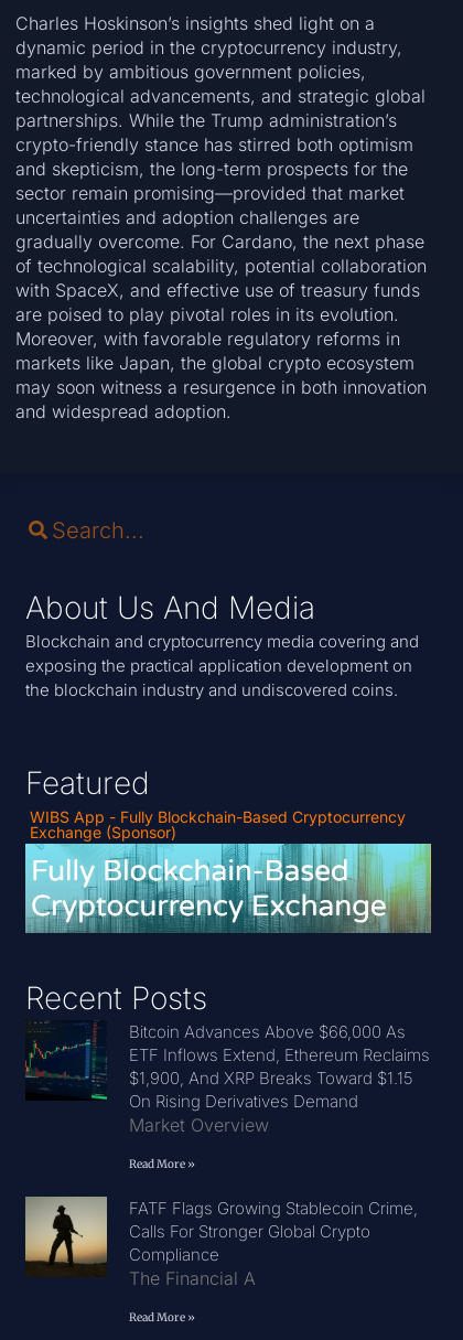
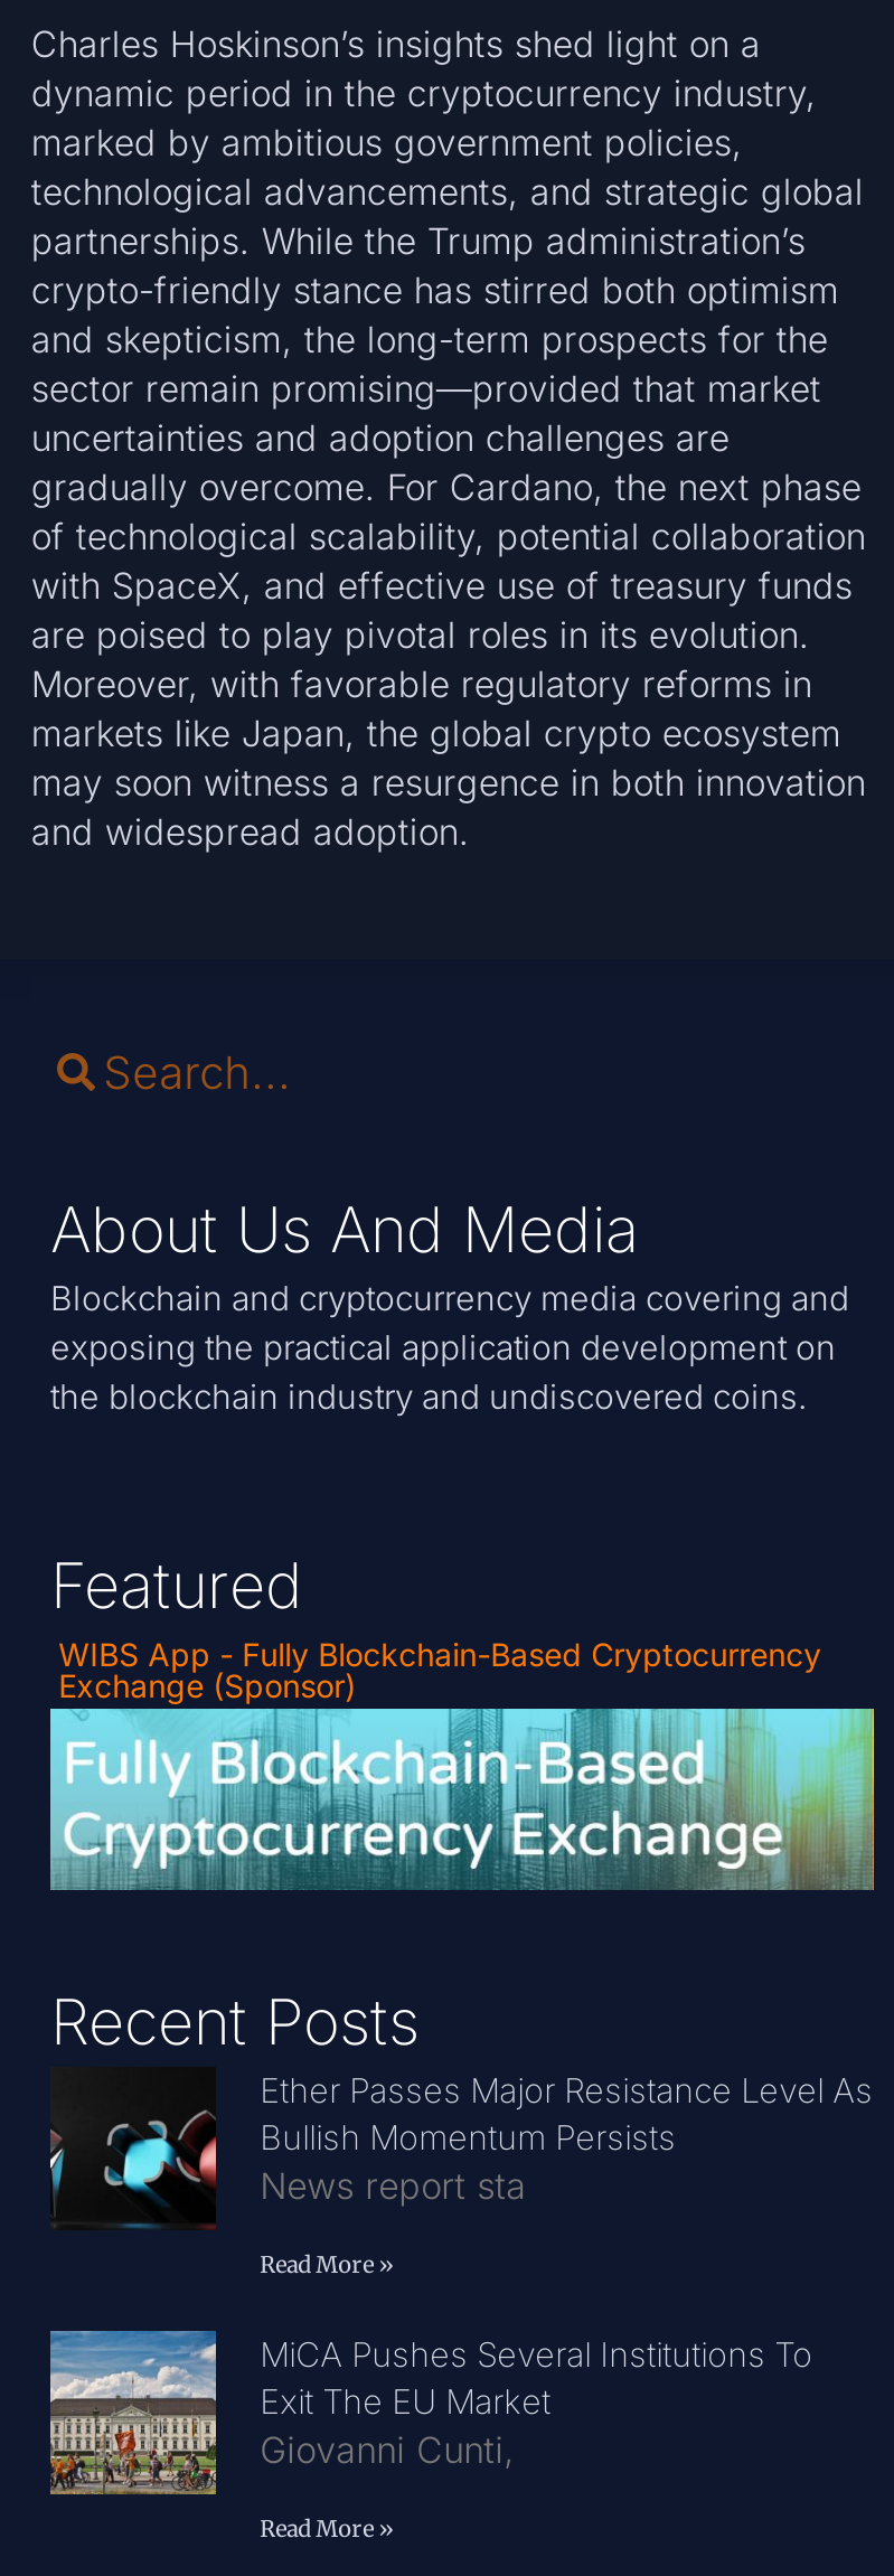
[25,1021,429,1136] [image] | Bitcoin Advances Above $66,000 As | ETF Inflows Extend, Ethereum Reclaims | $1,900, And XRP Breaks Toward $1.15 | On Rising Derivatives Demand | Market Overview -> [48,2068,873,2230] [image] | Ether Passes Major Resistance Level As | Bullish Momentum Persists | News report sta
[25,1196,417,1289] [image] | FATF Flags Growing Stablecoin Crime, | Calls For Stronger Global Crypto | Compliance | The Financial A -> [48,2329,813,2497] [image] | MiCA Pushes Several Institutions To | Exit The EU Market | Giovanni Cunti,

